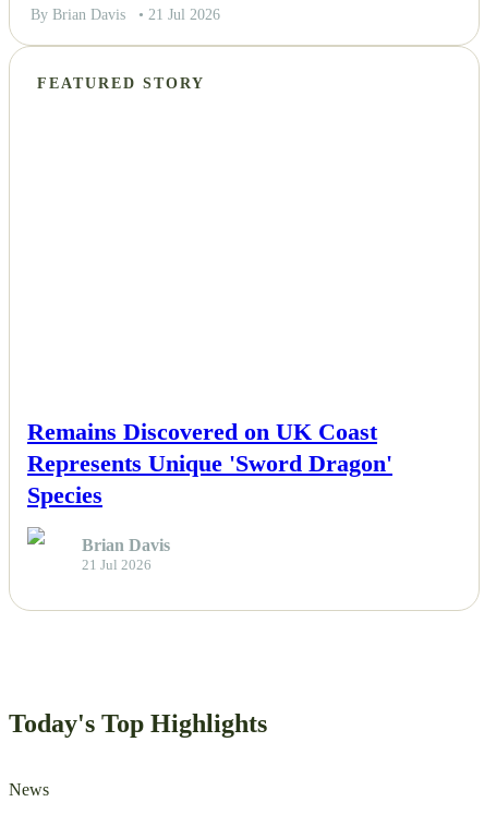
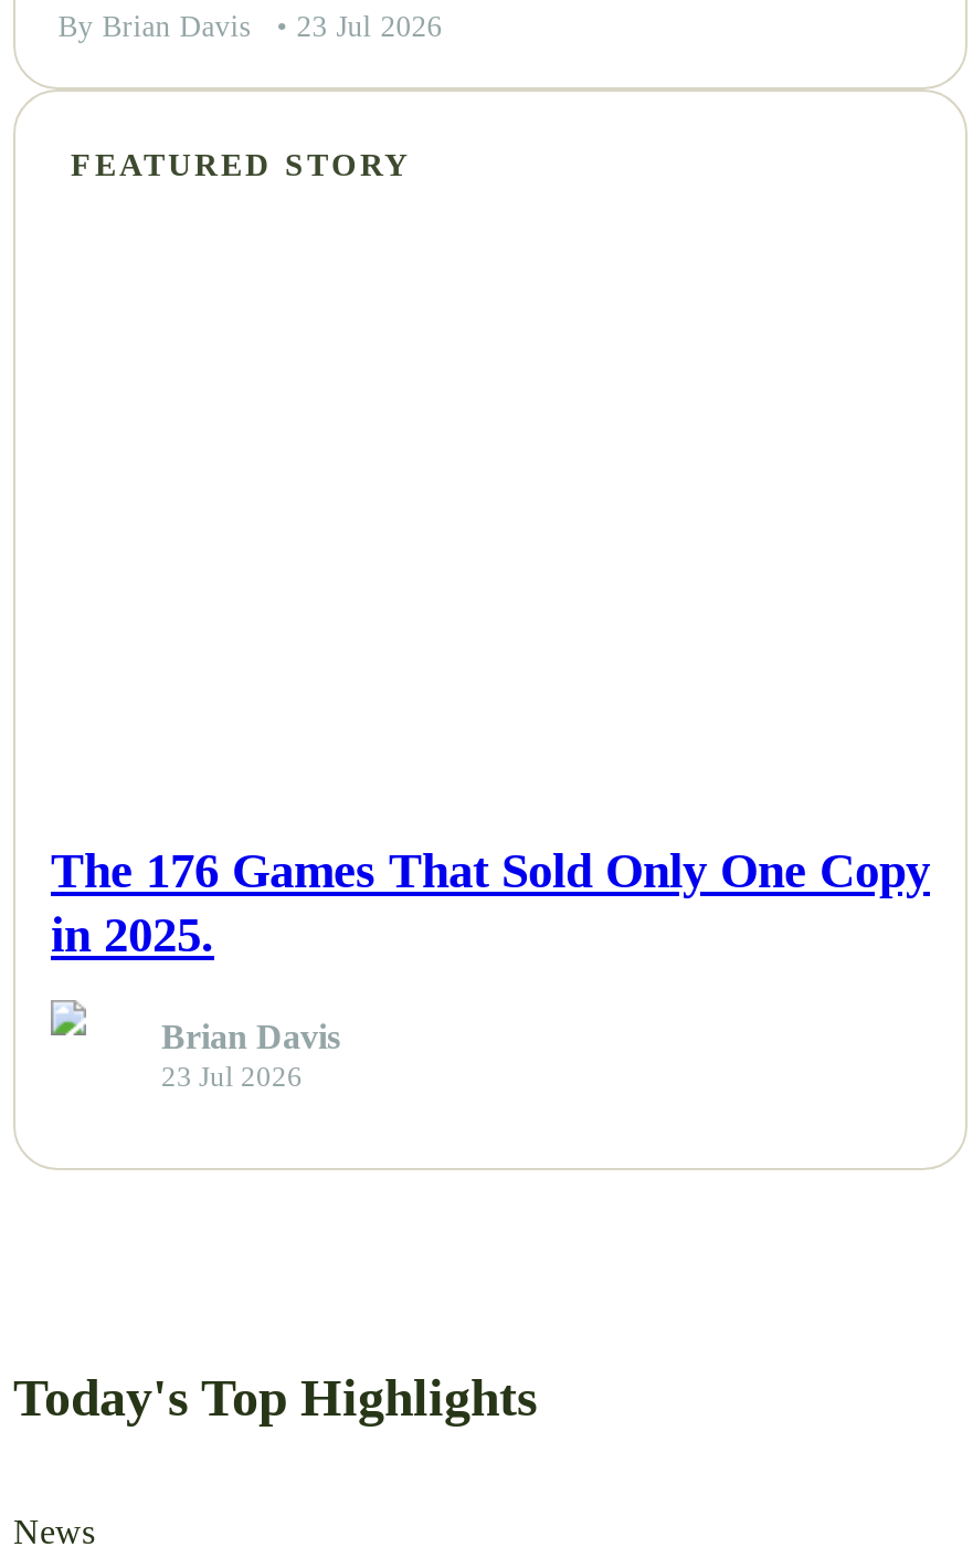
[31,6,220,23] By Brian Davis • 21 Jul 2026 -> [58,10,442,43] By Brian Davis • 23 Jul 2026
[27,418,392,508] Remains Discovered on UK Coast | Represents Unique 'Sword Dragon' | Species -> [51,843,930,962] The 176 Games That Sold Only One Copy | in 2025.
[82,558,152,573] 21 Jul 2026 -> [161,1063,303,1094] 23 Jul 2026

